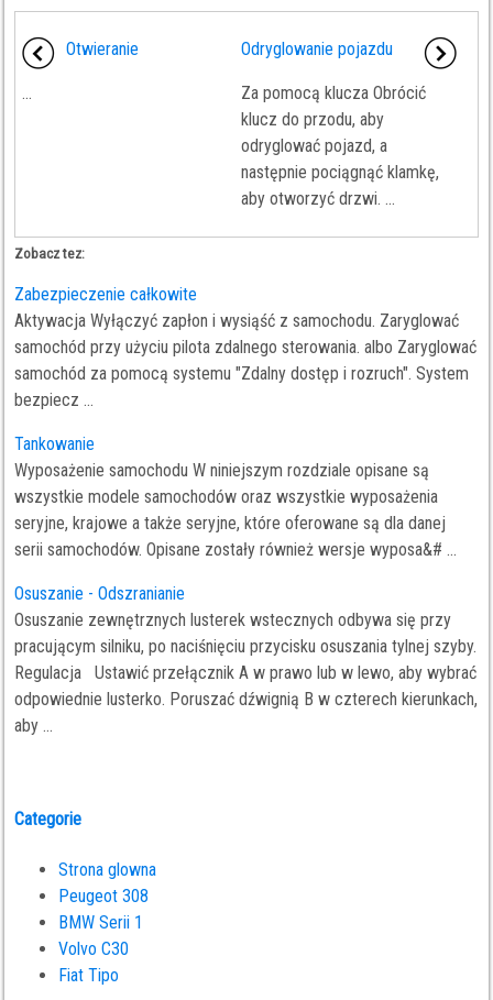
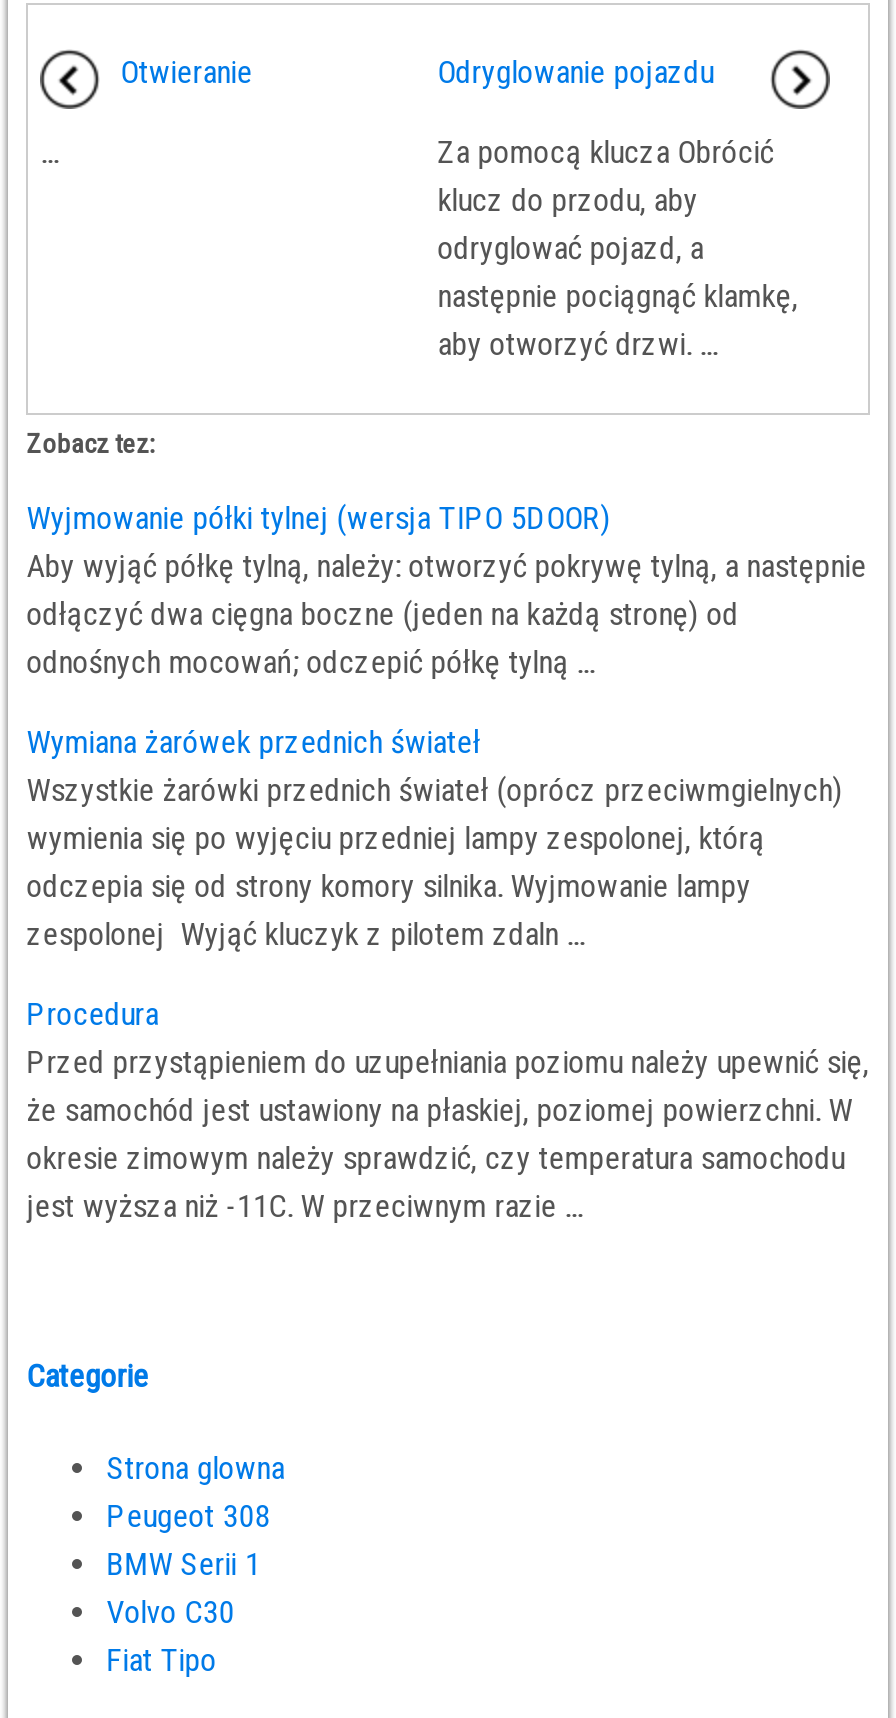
[15,284,477,410] Zabezpieczenie całkowite | Aktywacja Wyłączyć zapłon i wysiąść z samochodu. Zaryglować | samochód przy użyciu pilota zdalnego sterowania. albo Zaryglować | samochód za pomocą systemu "Zdalny dostęp i rozruch". System | bezpiecz ... -> [26,499,866,681] Wyjmowanie półki tylnej (wersja TIPO 5DOOR) | Aby wyjąć półkę tylną, należy: otworzyć pokrywę tylną, a następnie | odłączyć dwa cięgna boczne (jeden na każdą stronę) od | odnośnych mocowań; odczepić półkę tylną ...
[15,433,457,560] Tankowanie | Wyposażenie samochodu W niniejszym rozdziale opisane są | wszystkie modele samochodów oraz wszystkie wyposażenia | seryjne, krajowe a także seryjne, które oferowane są dla danej | serii samochodów. Opisane zostały również wersje wyposa&# ... -> [26,723,842,953] Wymiana żarówek przednich świateł | Wszystkie żarówki przednich świateł (oprócz przeciwmgielnych) | wymienia się po wyjęciu przedniej lampy zespolonej, którą | odczepia się od strony komory silnika. Wyjmowanie lampy | zespolonej Wyjąć kluczyk z pilotem zdaln ...
[15,583,478,736] Osuszanie - Odszranianie | Osuszanie zewnętrznych lusterek wstecznych odbywa się przy | pracującym silniku, po naciśnięciu przycisku osuszania tylnej szyby. | Regulacja Ustawić przełącznik A w prawo lub w lewo, aby wybrać | odpowiednie lusterko. Poruszać dźwignią B w czterech kierunkach, | aby ... -> [26,995,868,1225] Procedura | Przed przystąpieniem do uzupełniania poziomu należy upewnić się, | że samochód jest ustawiony na płaskiej, poziomej powierzchni. W | okresie zimowym należy sprawdzić, czy temperatura samochodu | jest wyższa niż -11C. W przeciwnym razie ...

